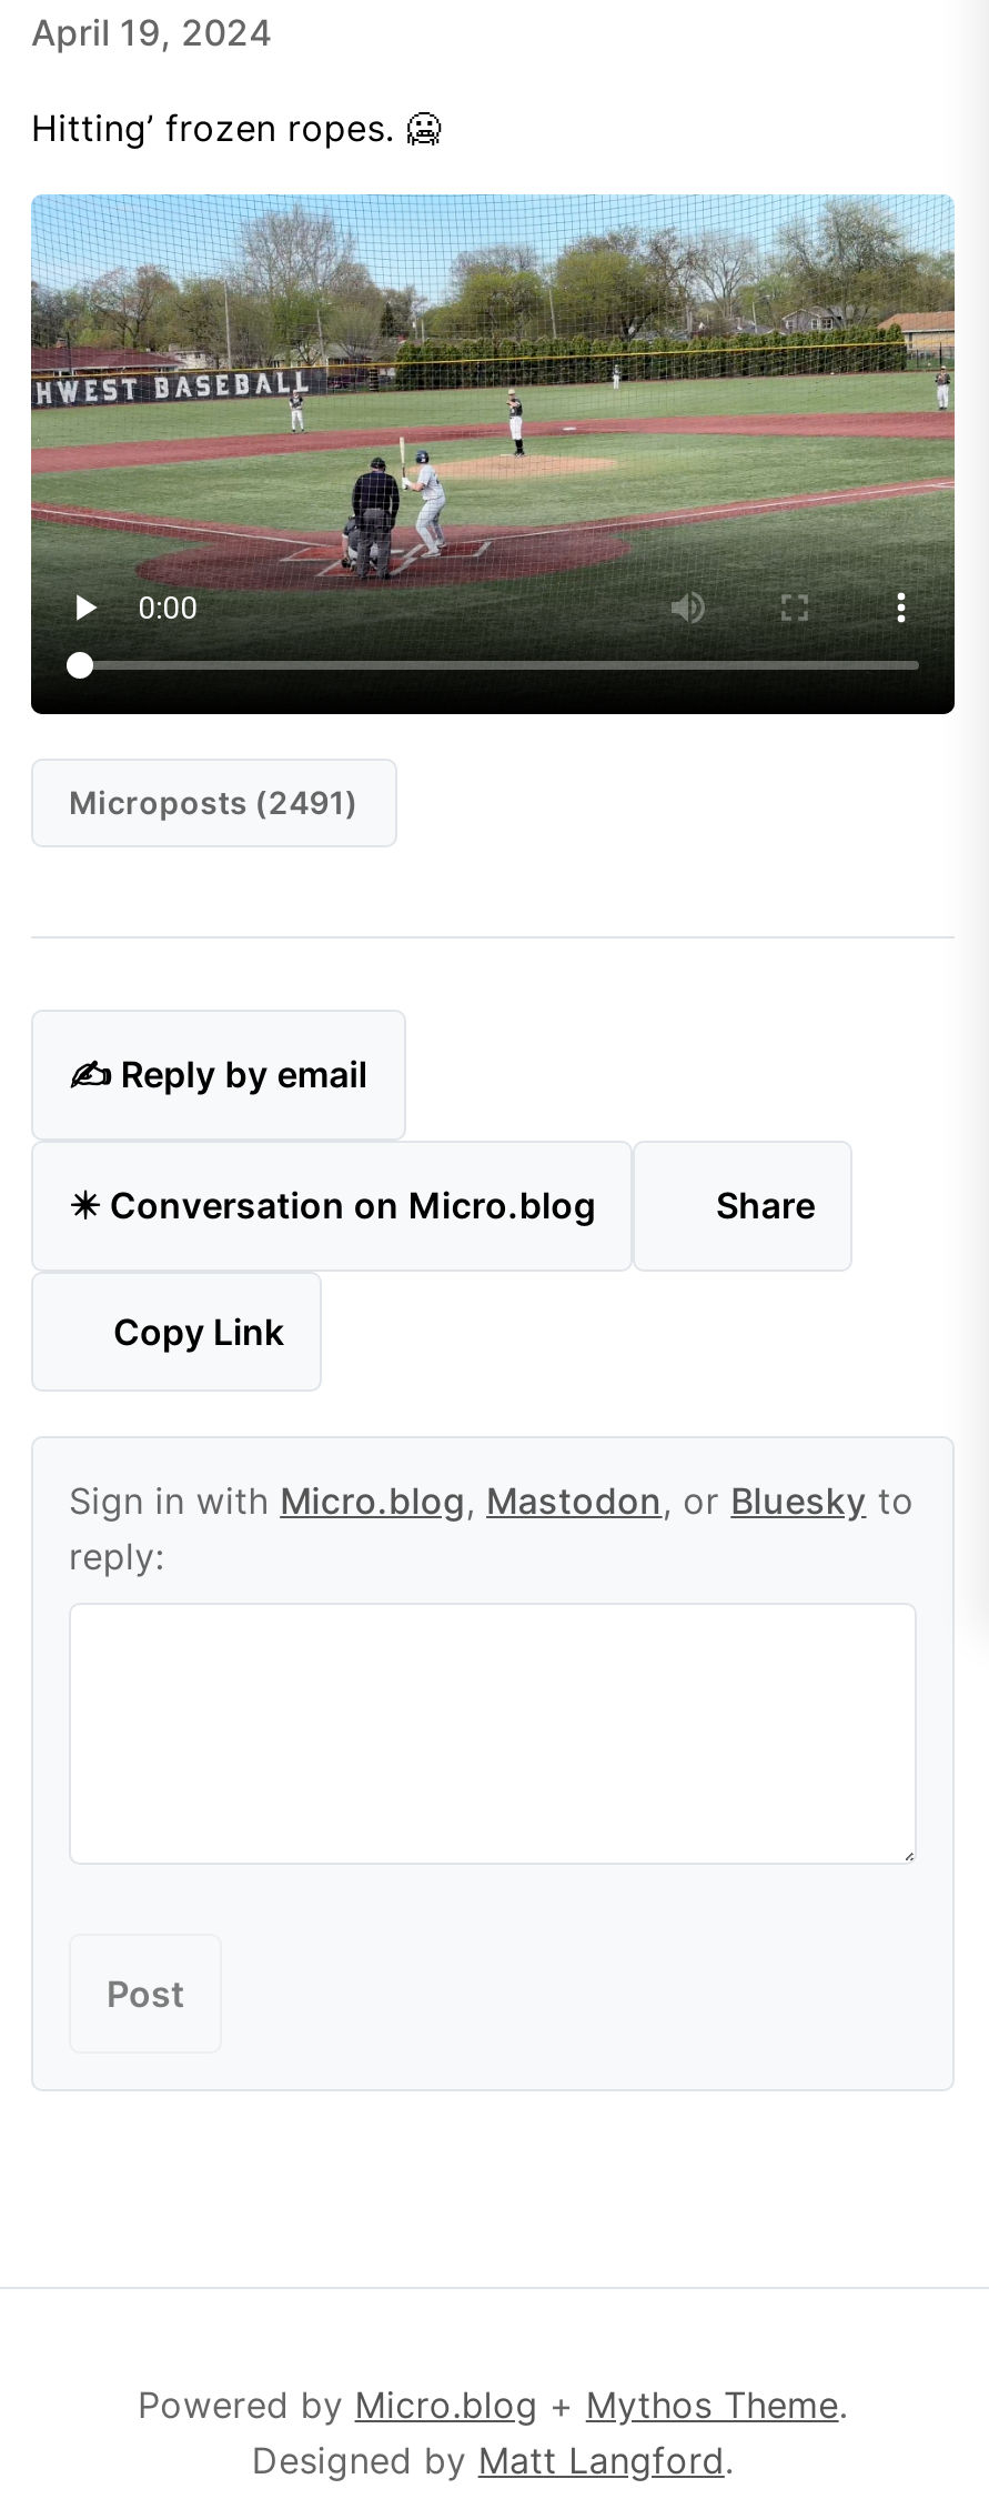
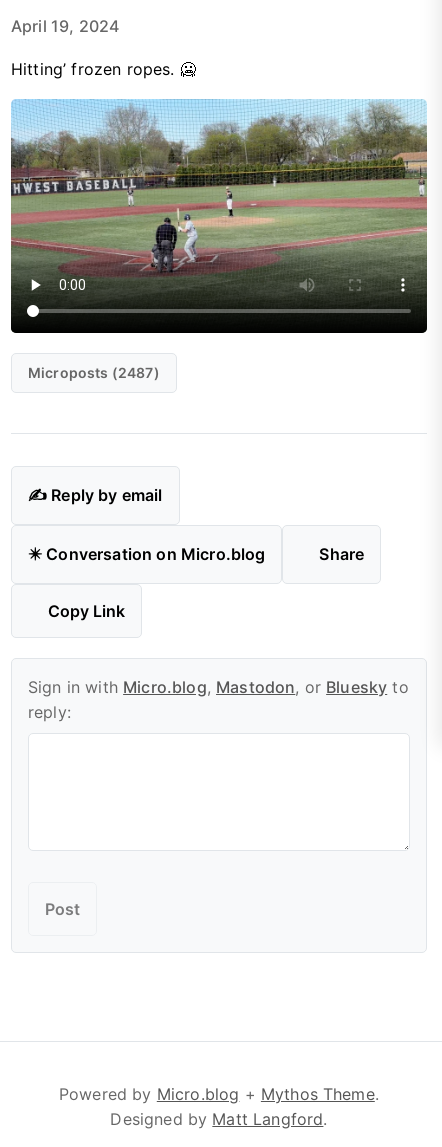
[69,783,359,821] Microposts (2491) -> [28,364,160,381] Microposts (2487)

